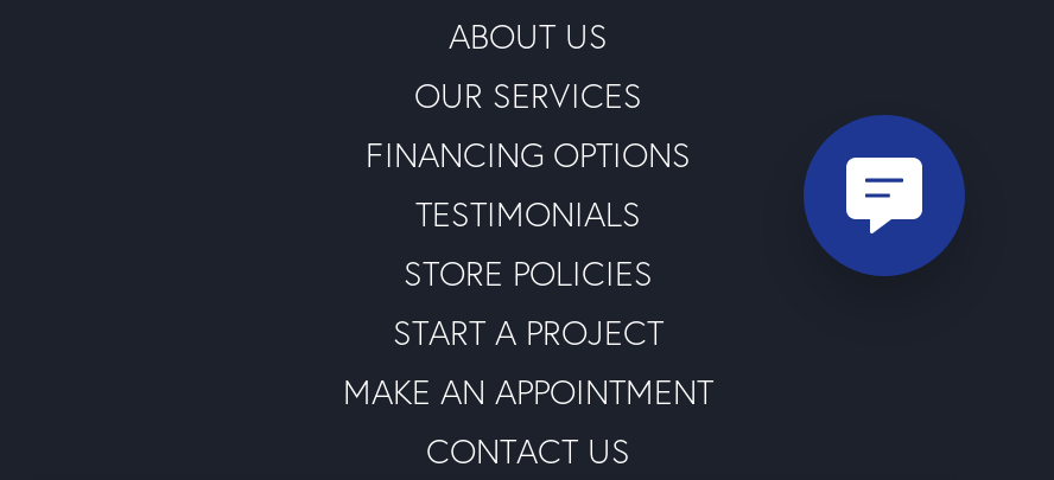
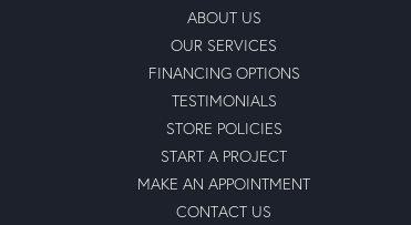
[801,113,967,276] [image] -> none

